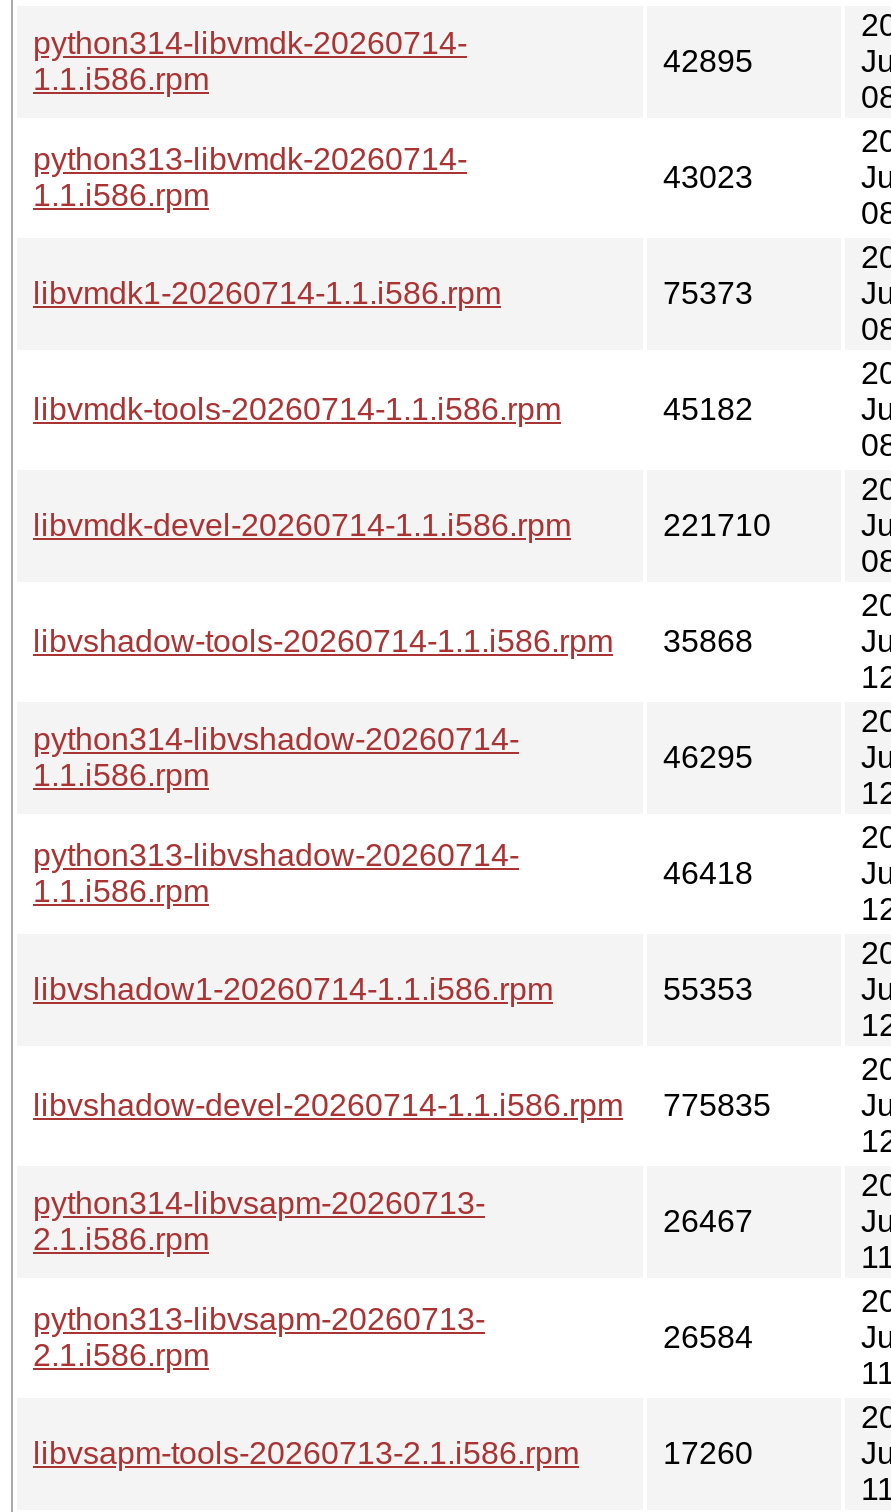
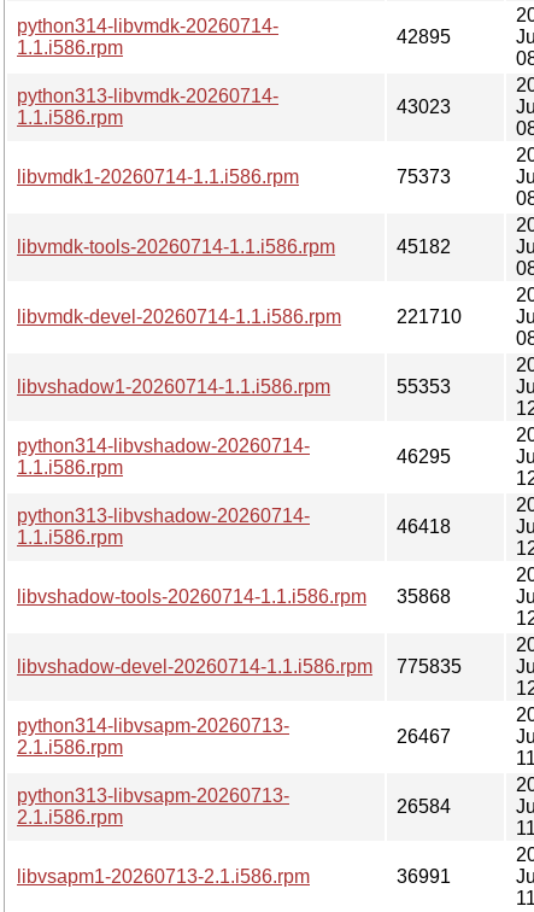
moved [33,624,753,658] -> [17,586,451,607]: libvshadow-tools-20260714-1.1.i586.rpm | 35868
moved [33,972,753,1006] -> [17,376,451,397]: libvshadow1-20260714-1.1.i586.rpm | 55353
[33,1436,753,1470] libvsapm-tools-20260713-2.1.i586.rpm | 17260 -> [17,866,451,887] libvsapm1-20260713-2.1.i586.rpm | 36991

